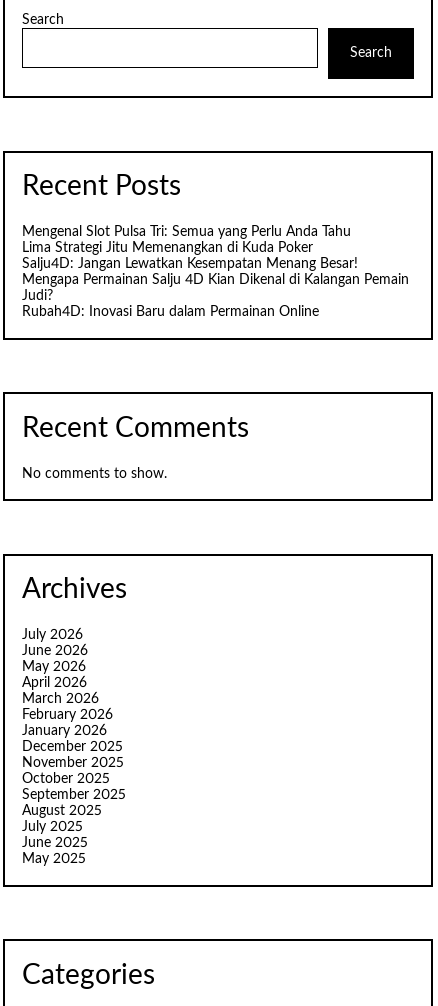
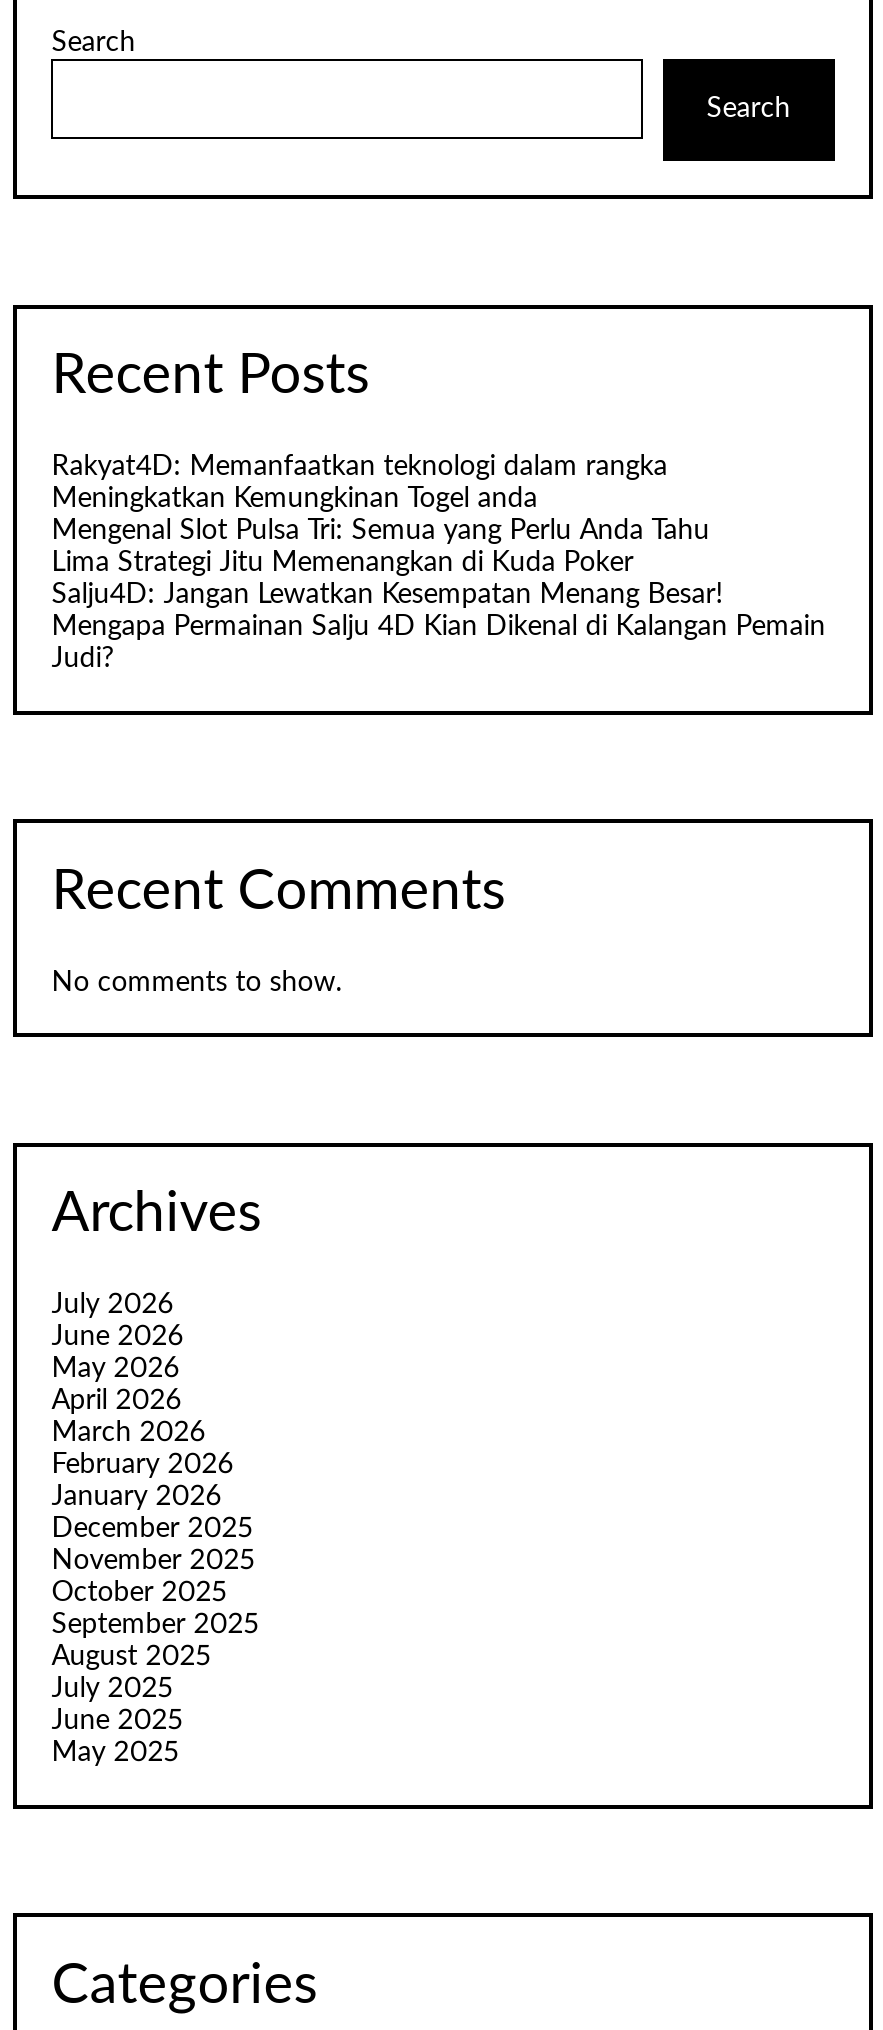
none -> [51,454,667,514] Rakyat4D: Memanfaatkan teknologi dalam rangka | Meningkatkan Kemungkinan Togel anda
moved [22,225,409,303] -> [51,518,825,674]: Mengenal Slot Pulsa Tri: Semua yang Perlu Anda Tahu | Lima Strategi Jitu Memenangkan di Kuda Poker | Salju4D: Jangan Lewatkan Kesempatan Menang Besar! | Mengapa Permainan Salju 4D Kian Dikenal di Kalangan Pemain | Judi?
[22,305,319,319] Rubah4D: Inovasi Baru dalam Permainan Online -> none

